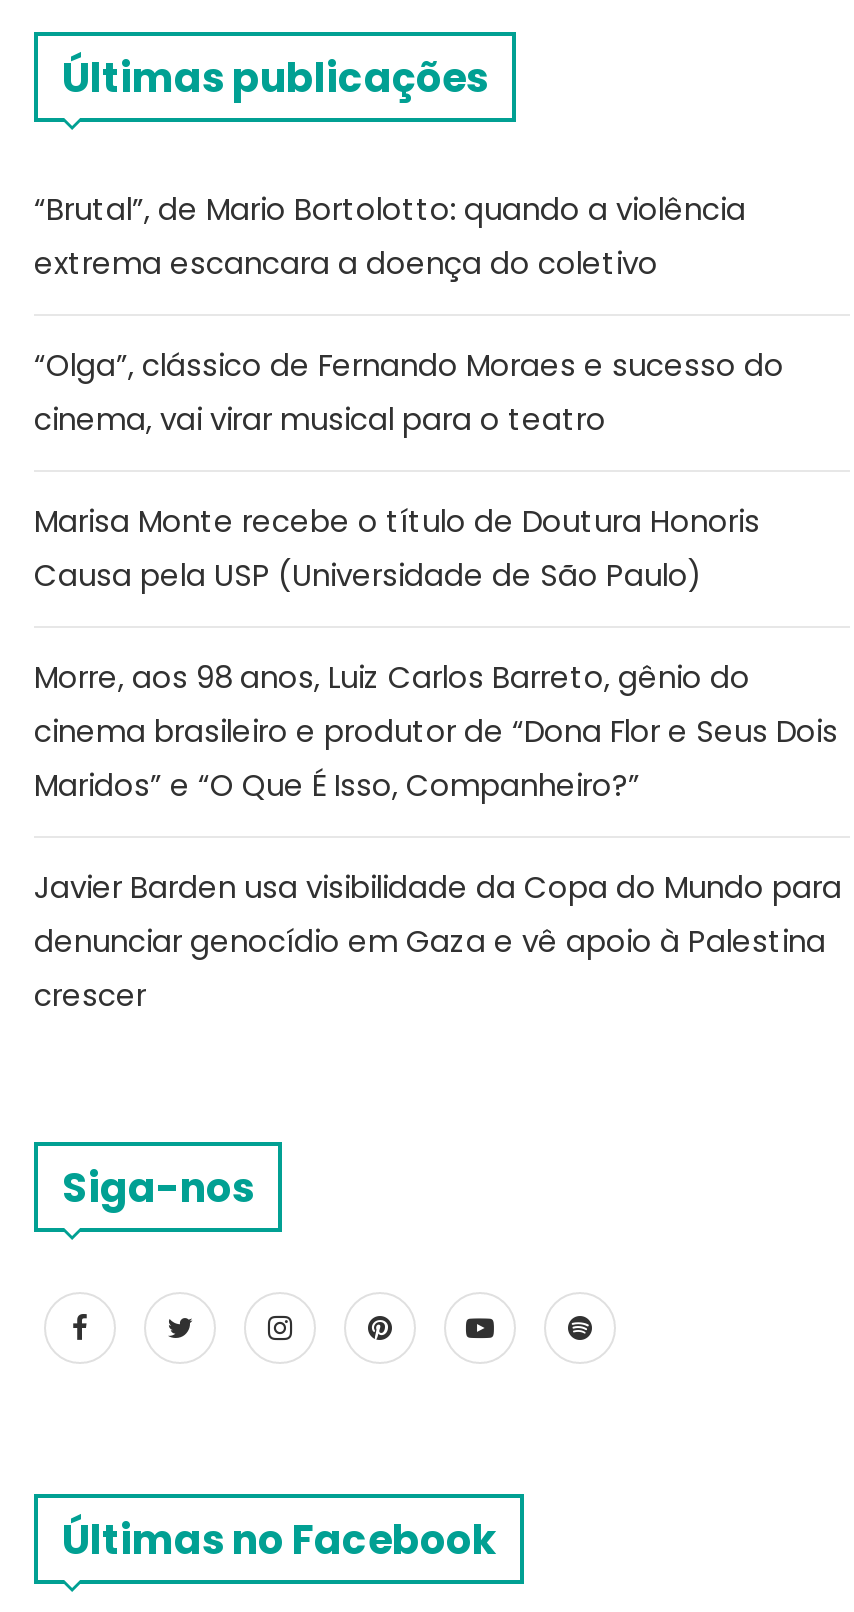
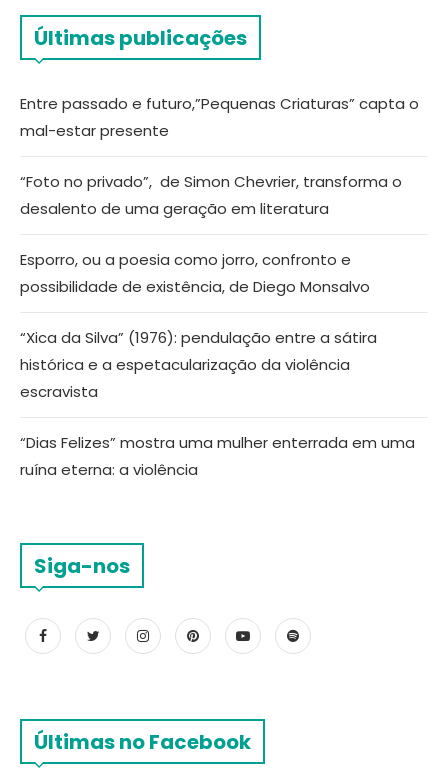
[34,187,746,283] “Brutal”, de Mario Bortolotto: quando a violência | extrema escancara a doença do coletivo -> [20,92,419,140] Entre passado e futuro,”Pequenas Criaturas” capta o | mal-estar presente
[34,343,784,439] “Olga”, clássico de Fernando Moraes e sucesso do | cinema, vai virar musical para o teatro -> [20,170,402,218] “Foto no privado”, de Simon Chevrier, transforma o | desalento de uma geração em literatura
[34,499,760,595] Marisa Monte recebe o título de Doutura Honoris | Causa pela USP (Universidade de São Paulo) -> [20,248,370,296] Esporro, ou a poesia como jorro, confronto e | possibilidade de existência, de Diego Monsalvo
[34,655,838,805] Morre, aos 98 anos, Luiz Carlos Barreto, gênio do | cinema brasileiro e produtor de “Dona Flor e Seus Dois | Maridos” e “O Que É Isso, Companheiro?” -> [20,326,377,401] “Xica da Silva” (1976): pendulação entre a sátira | histórica e a espetacularização da violência | escravista
[34,865,842,1015] Javier Barden usa visibilidade da Copa do Mundo para | denunciar genocídio em Gaza e vê apoio à Palestina | crescer -> [20,431,415,479] “Dias Felizes” mostra uma mulher enterrada em uma | ruína eterna: a violência

